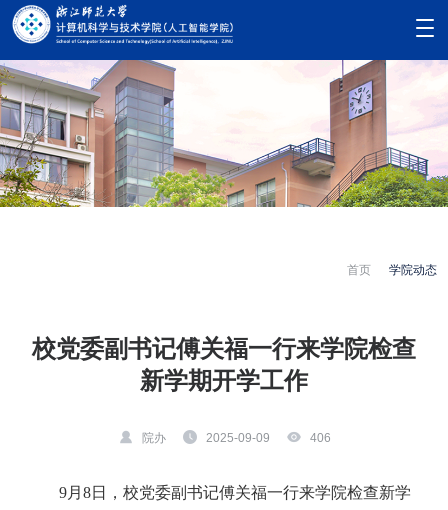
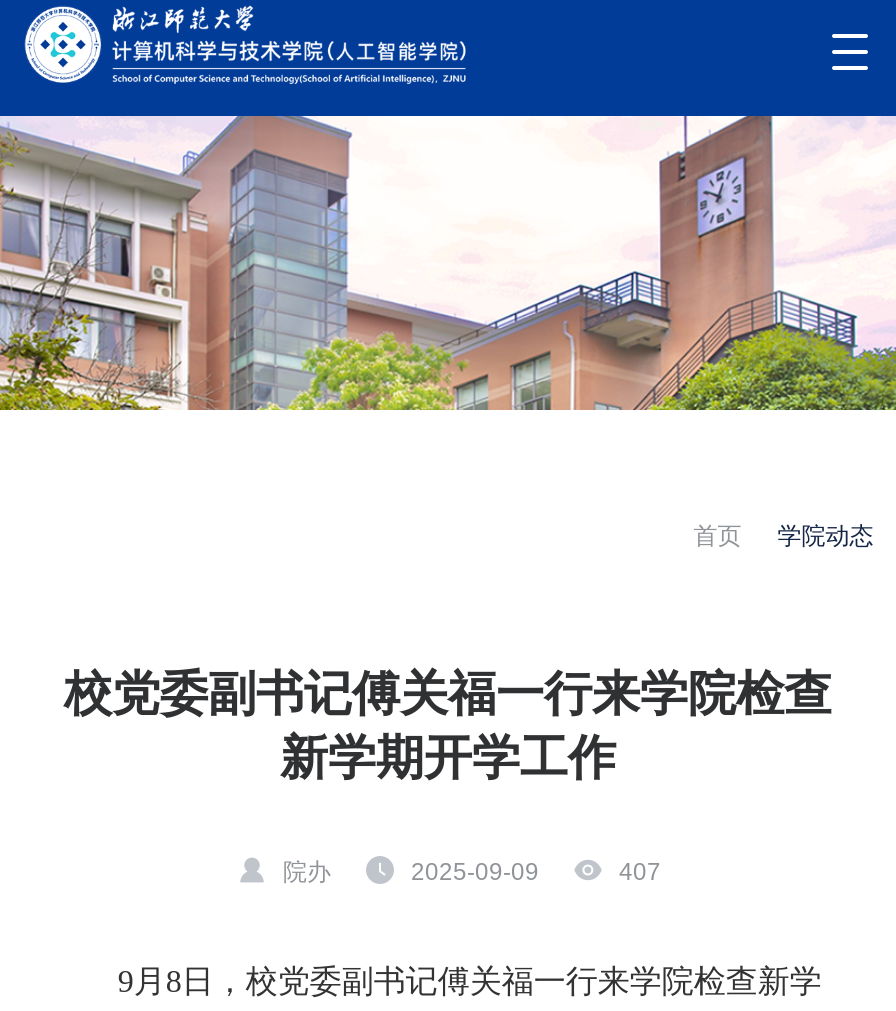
[309,431,330,445] 406 -> [619,858,661,886] 407

